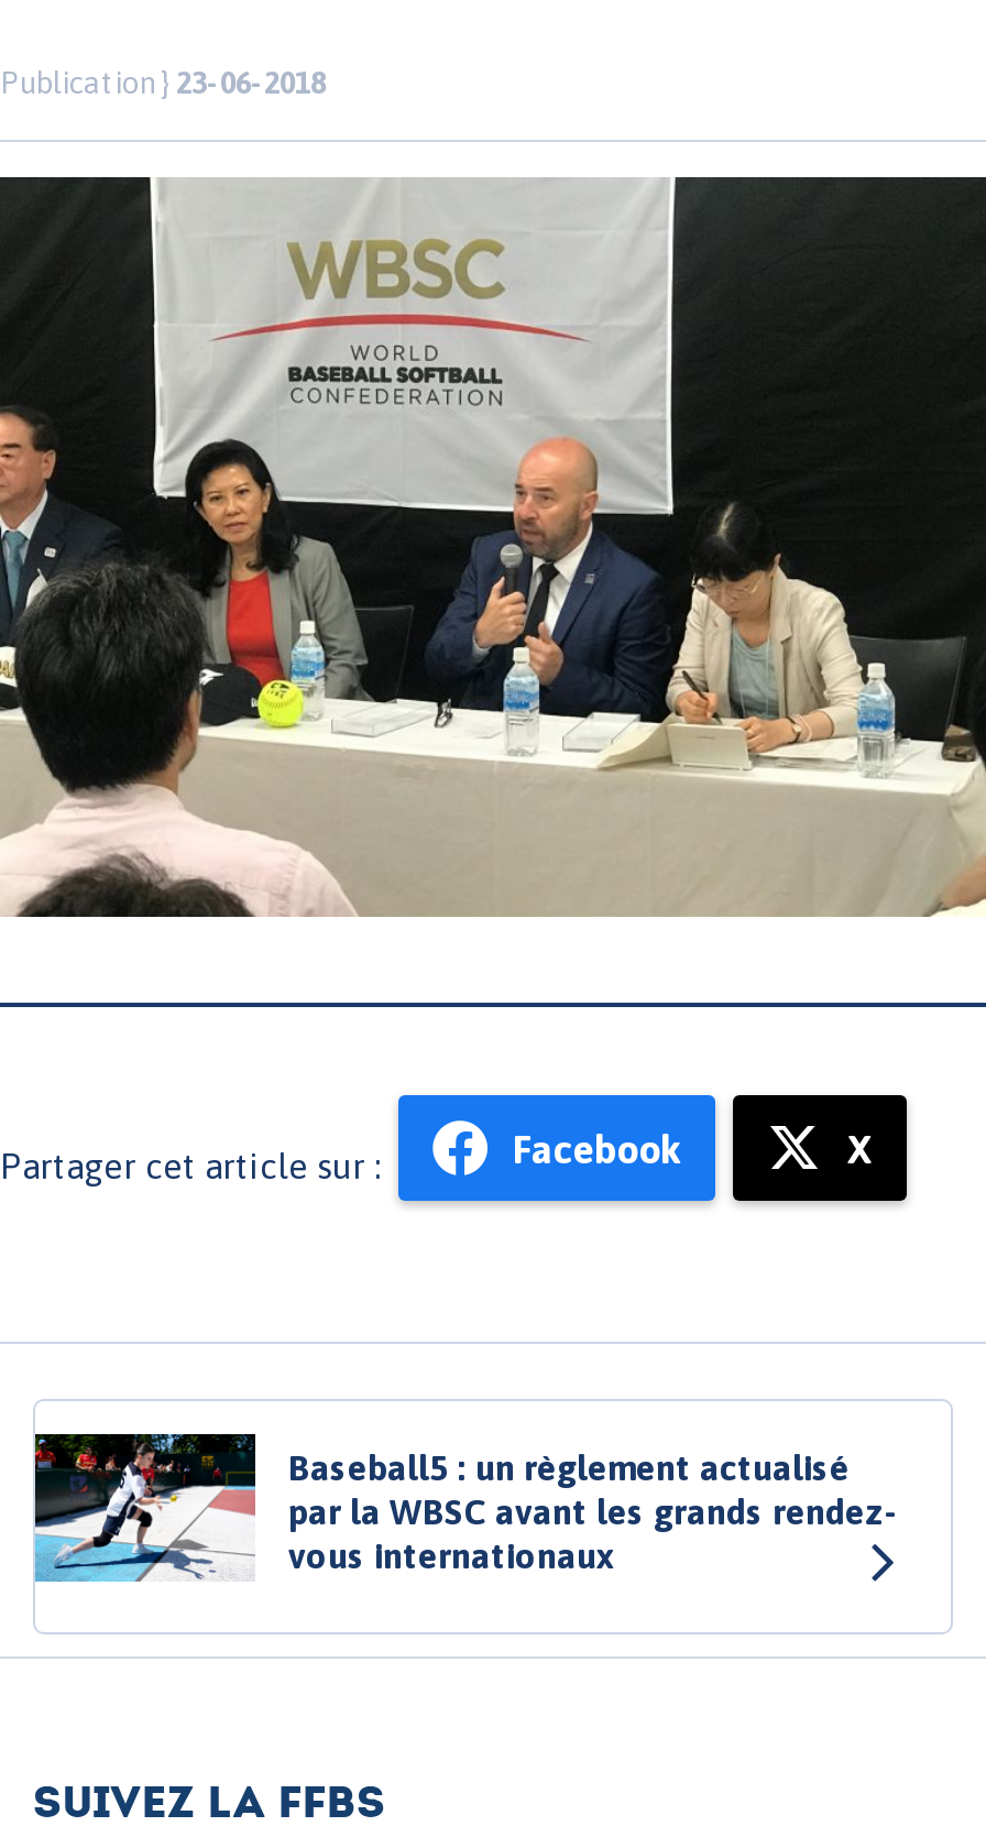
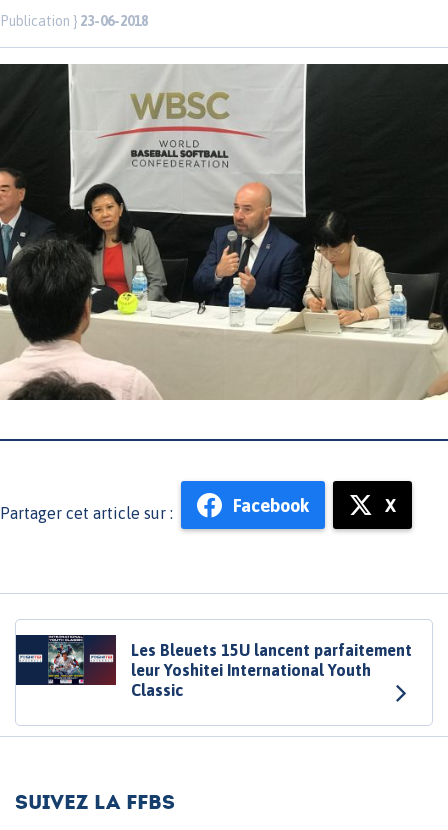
[33,1434,898,1584] [image] | Baseball5 : un règlement actualisé | par la WBSC avant les grands rendez- | vous internationaux -> [15,635,412,702] [image] | Les Bleuets 15U lancent parfaitement | leur Yoshitei International Youth | Classic

